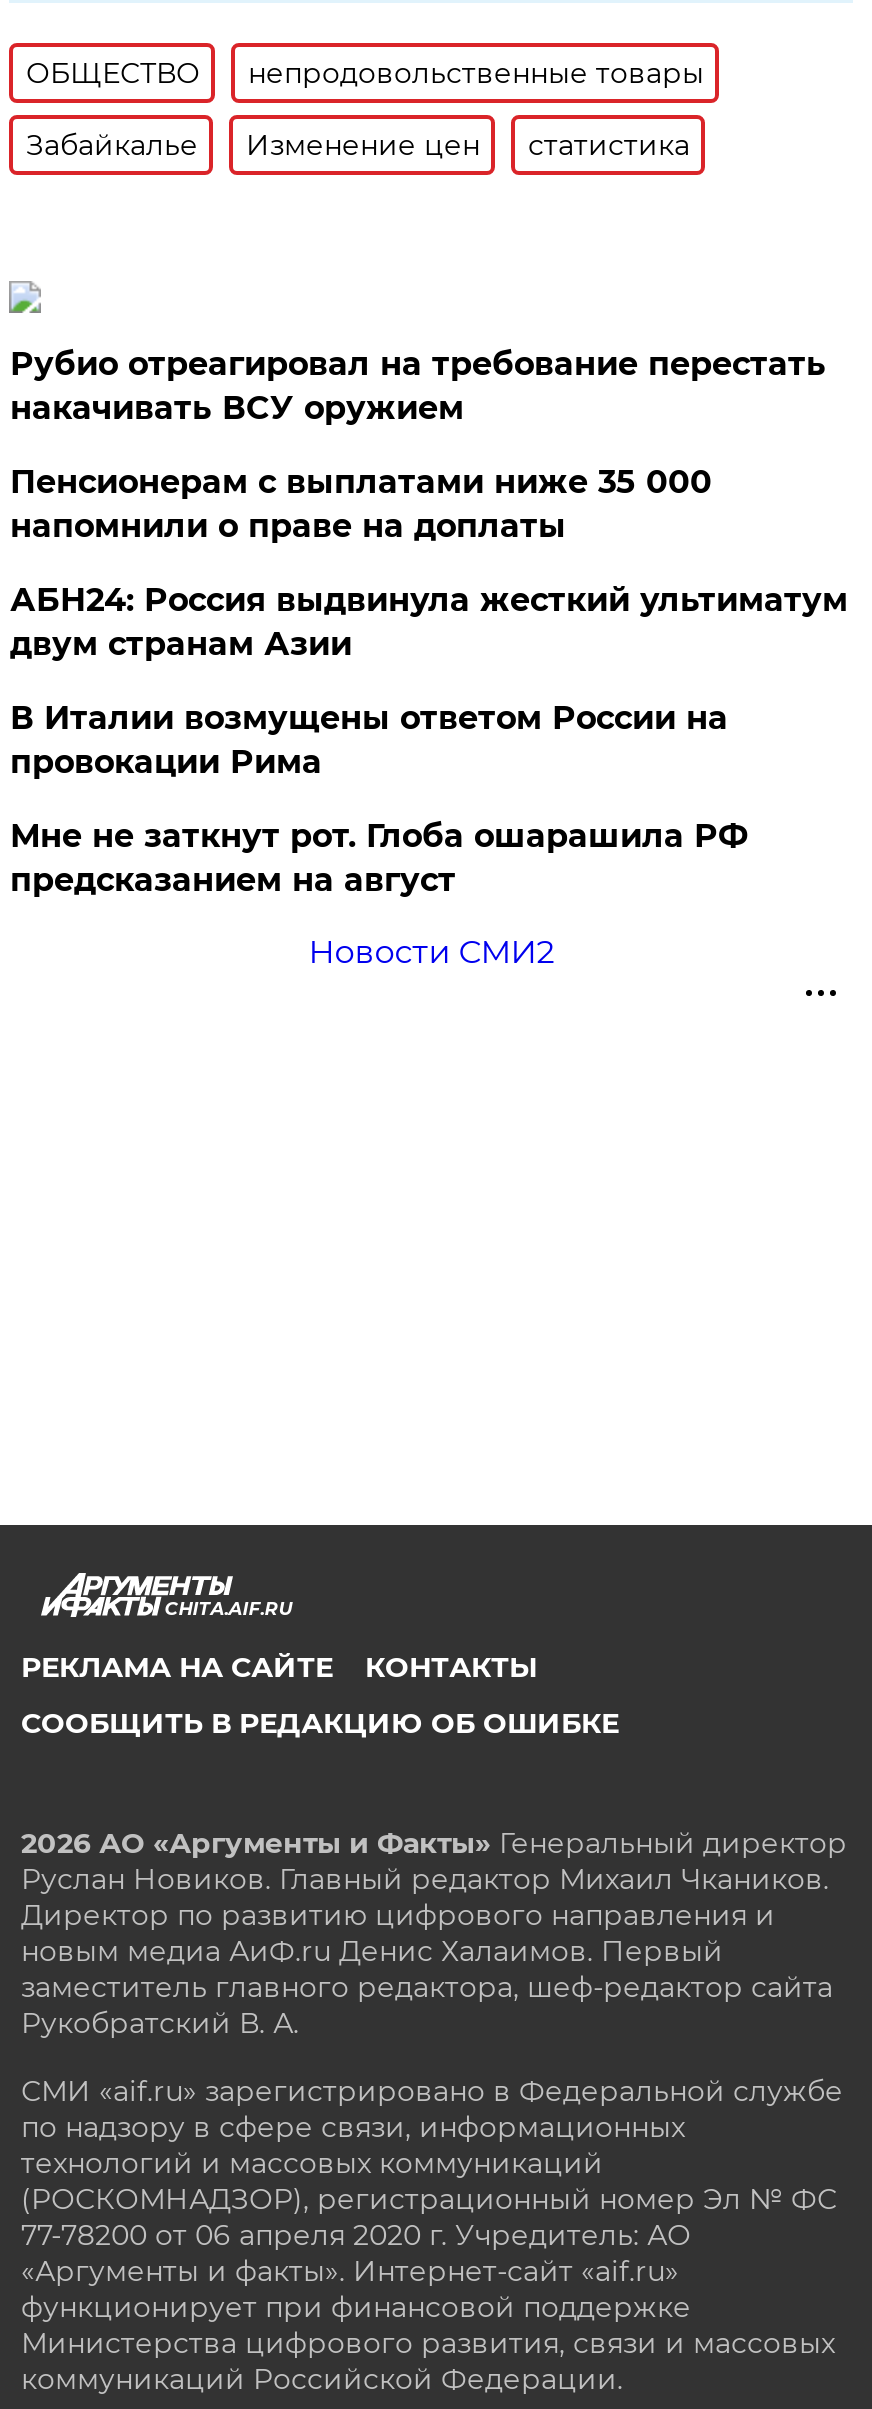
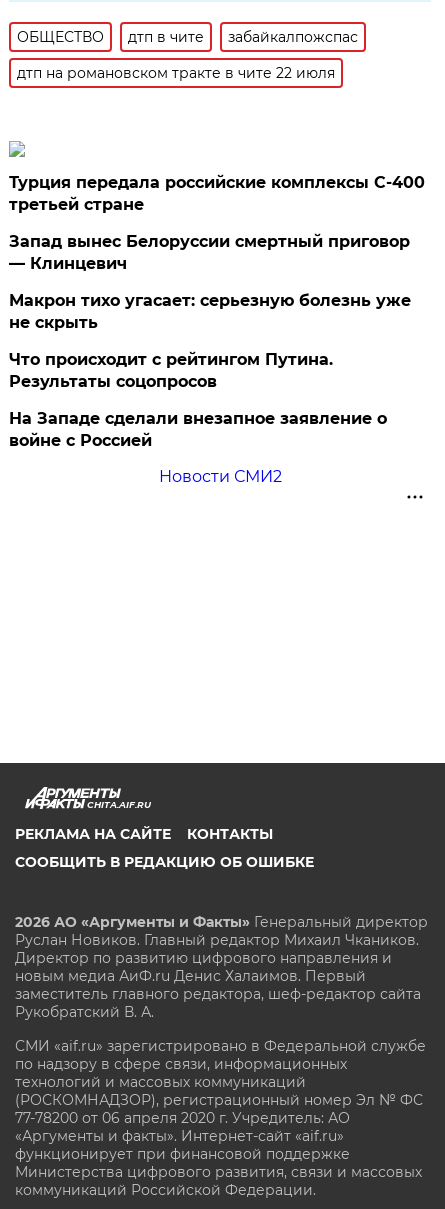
[248,55,704,91] непродовольственные товары -> [128,28,358,46] дтп в чите | забайкалпожспас
[26,127,690,163] Забайкалье | Изменение цен | статистика -> [17,64,335,82] дтп на романовском тракте в чите 22 июля
[10,345,826,427] Рубио отреагировал на требование перестать | накачивать ВСУ оружием -> [9,173,425,214] Турция передала российские комплексы С-400 | третьей стране
[10,463,712,545] Пенсионерам с выплатами ниже 35 000 | напомнили о праве на доплаты -> [9,232,410,273] Запад вынес Белоруссии смертный приговор | — Клинцевич
[10,581,848,663] АБН24: Россия выдвинула жесткий ультиматум | двум странам Азии -> [9,291,411,332] Макрон тихо угасает: серьезную болезнь уже | не скрыть
[10,699,728,781] В Италии возмущены ответом России на | провокации Рима -> [9,350,333,391] Что происходит с рейтингом Путина. | Результаты соцопросов
[10,817,748,899] Мне не заткнут рот. Глоба ошарашила РФ | предсказанием на август -> [9,409,387,450] На Западе сделали внезапное заявление о | войне с Россией

